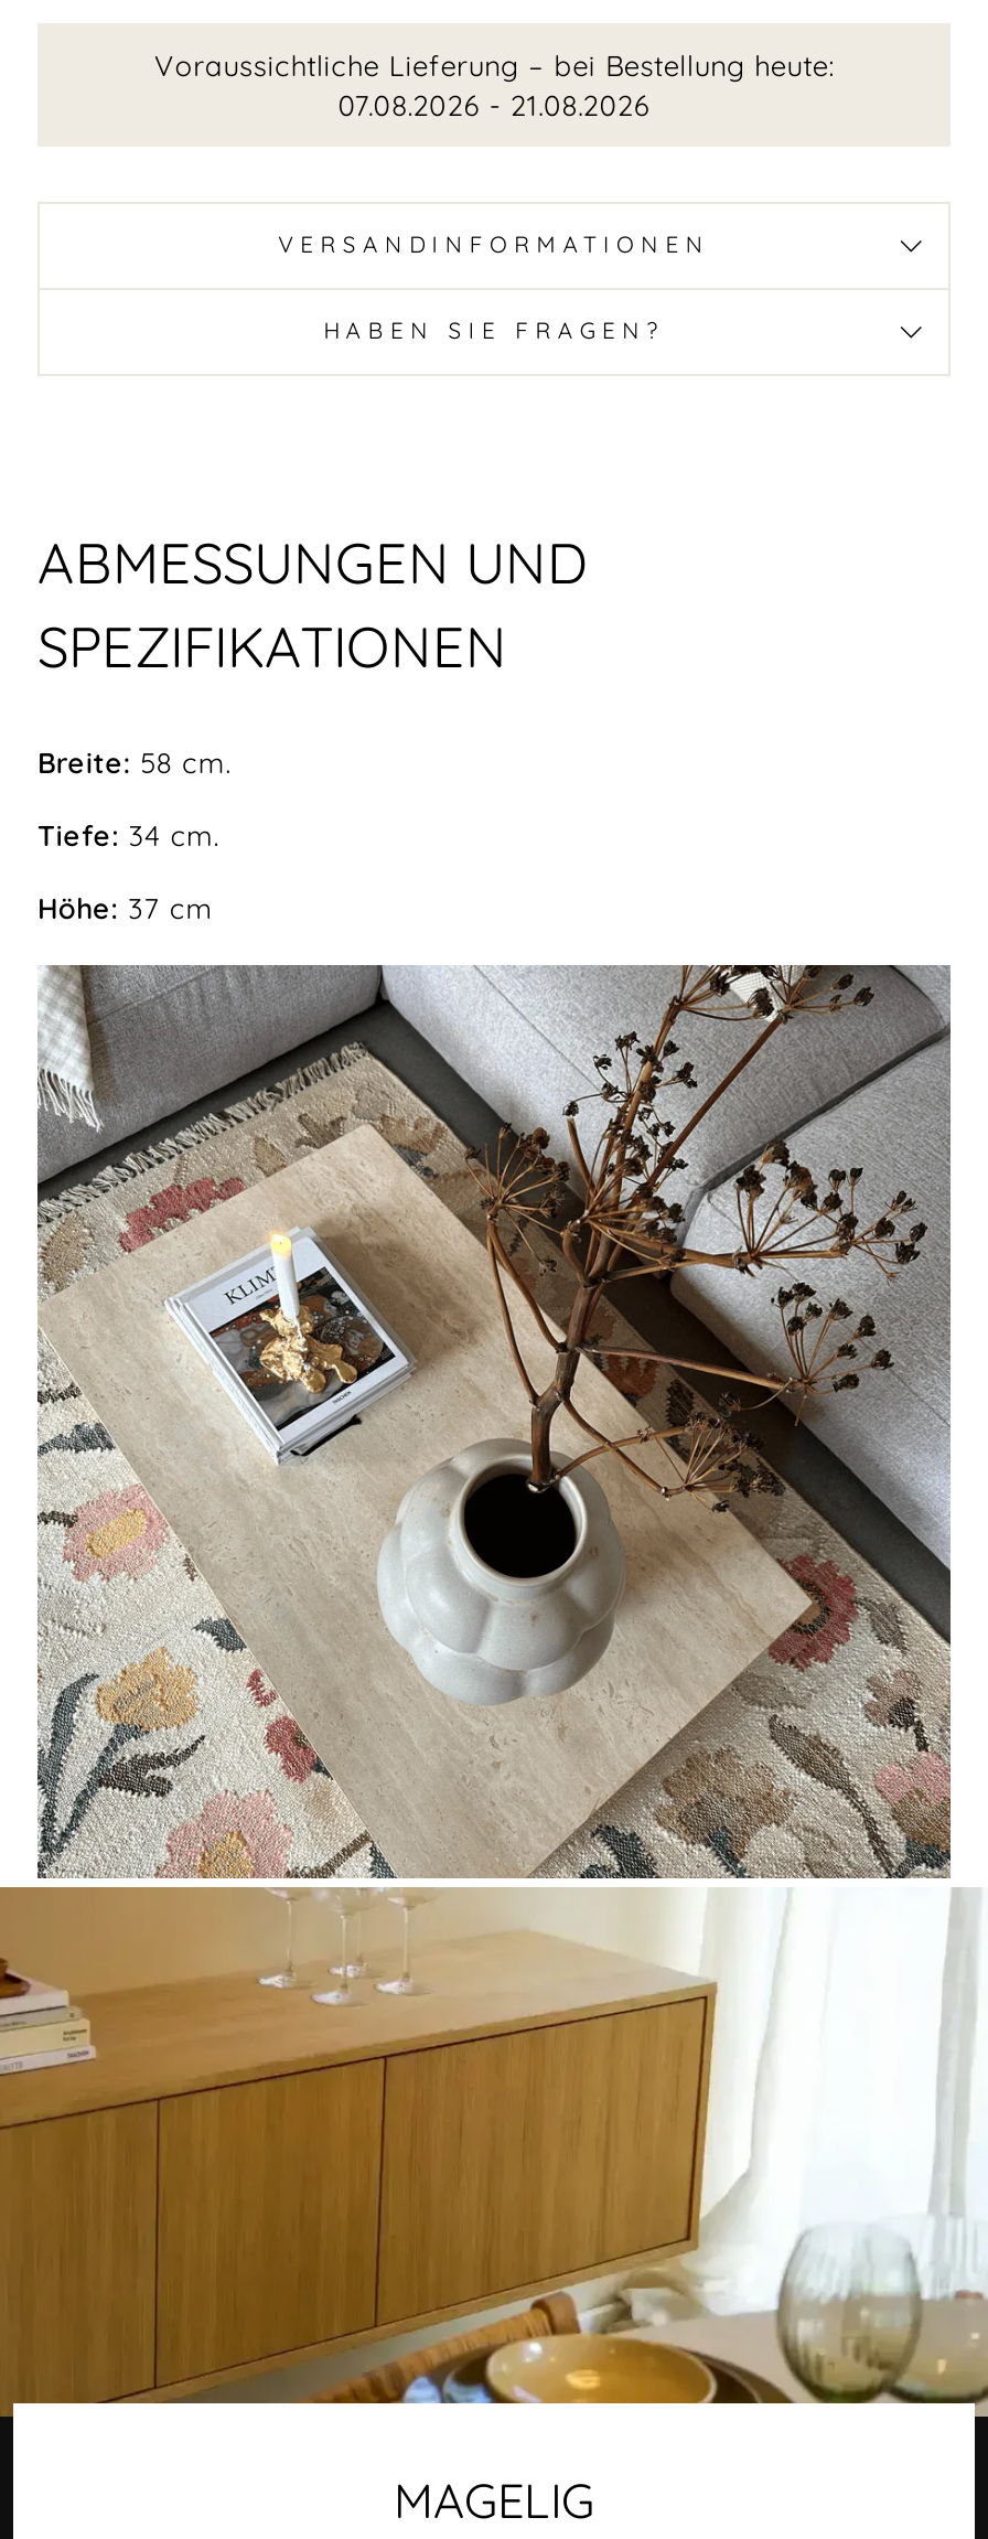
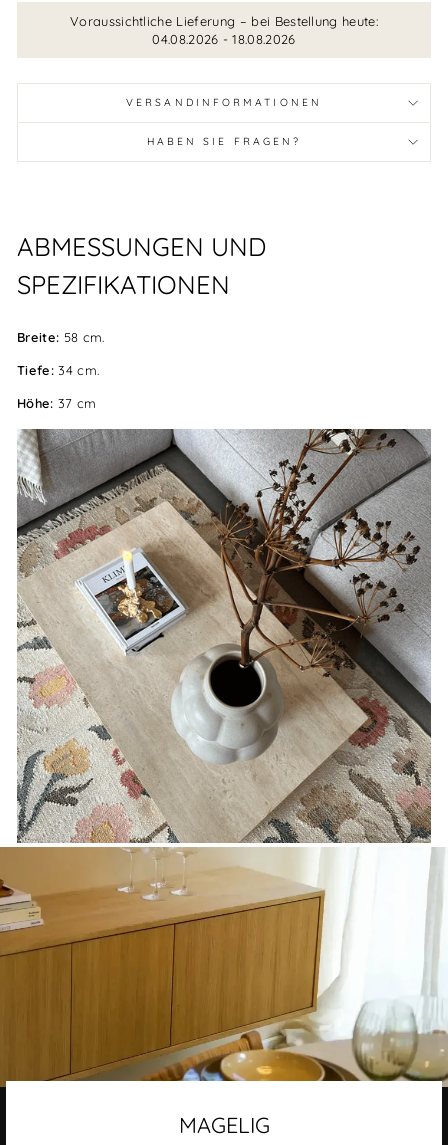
[338,87,650,122] 07.08.2026 - 21.08.2026 -> [152,31,296,47] 04.08.2026 - 18.08.2026

